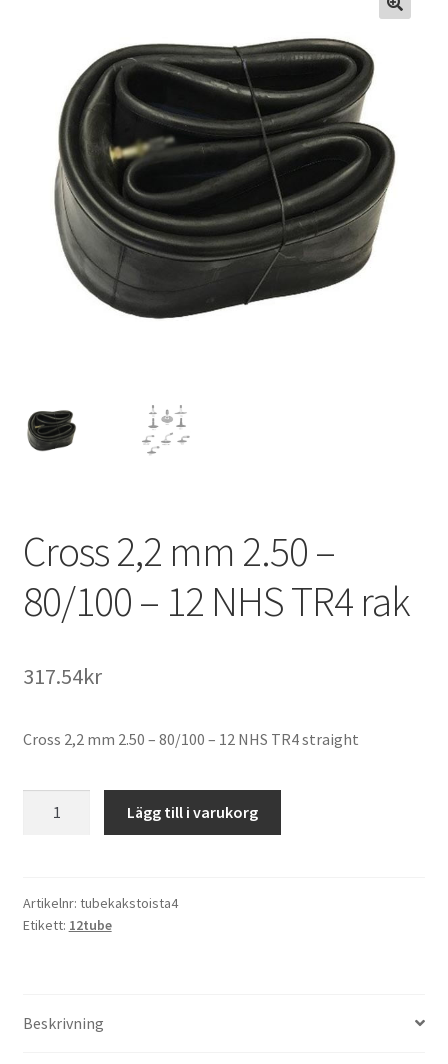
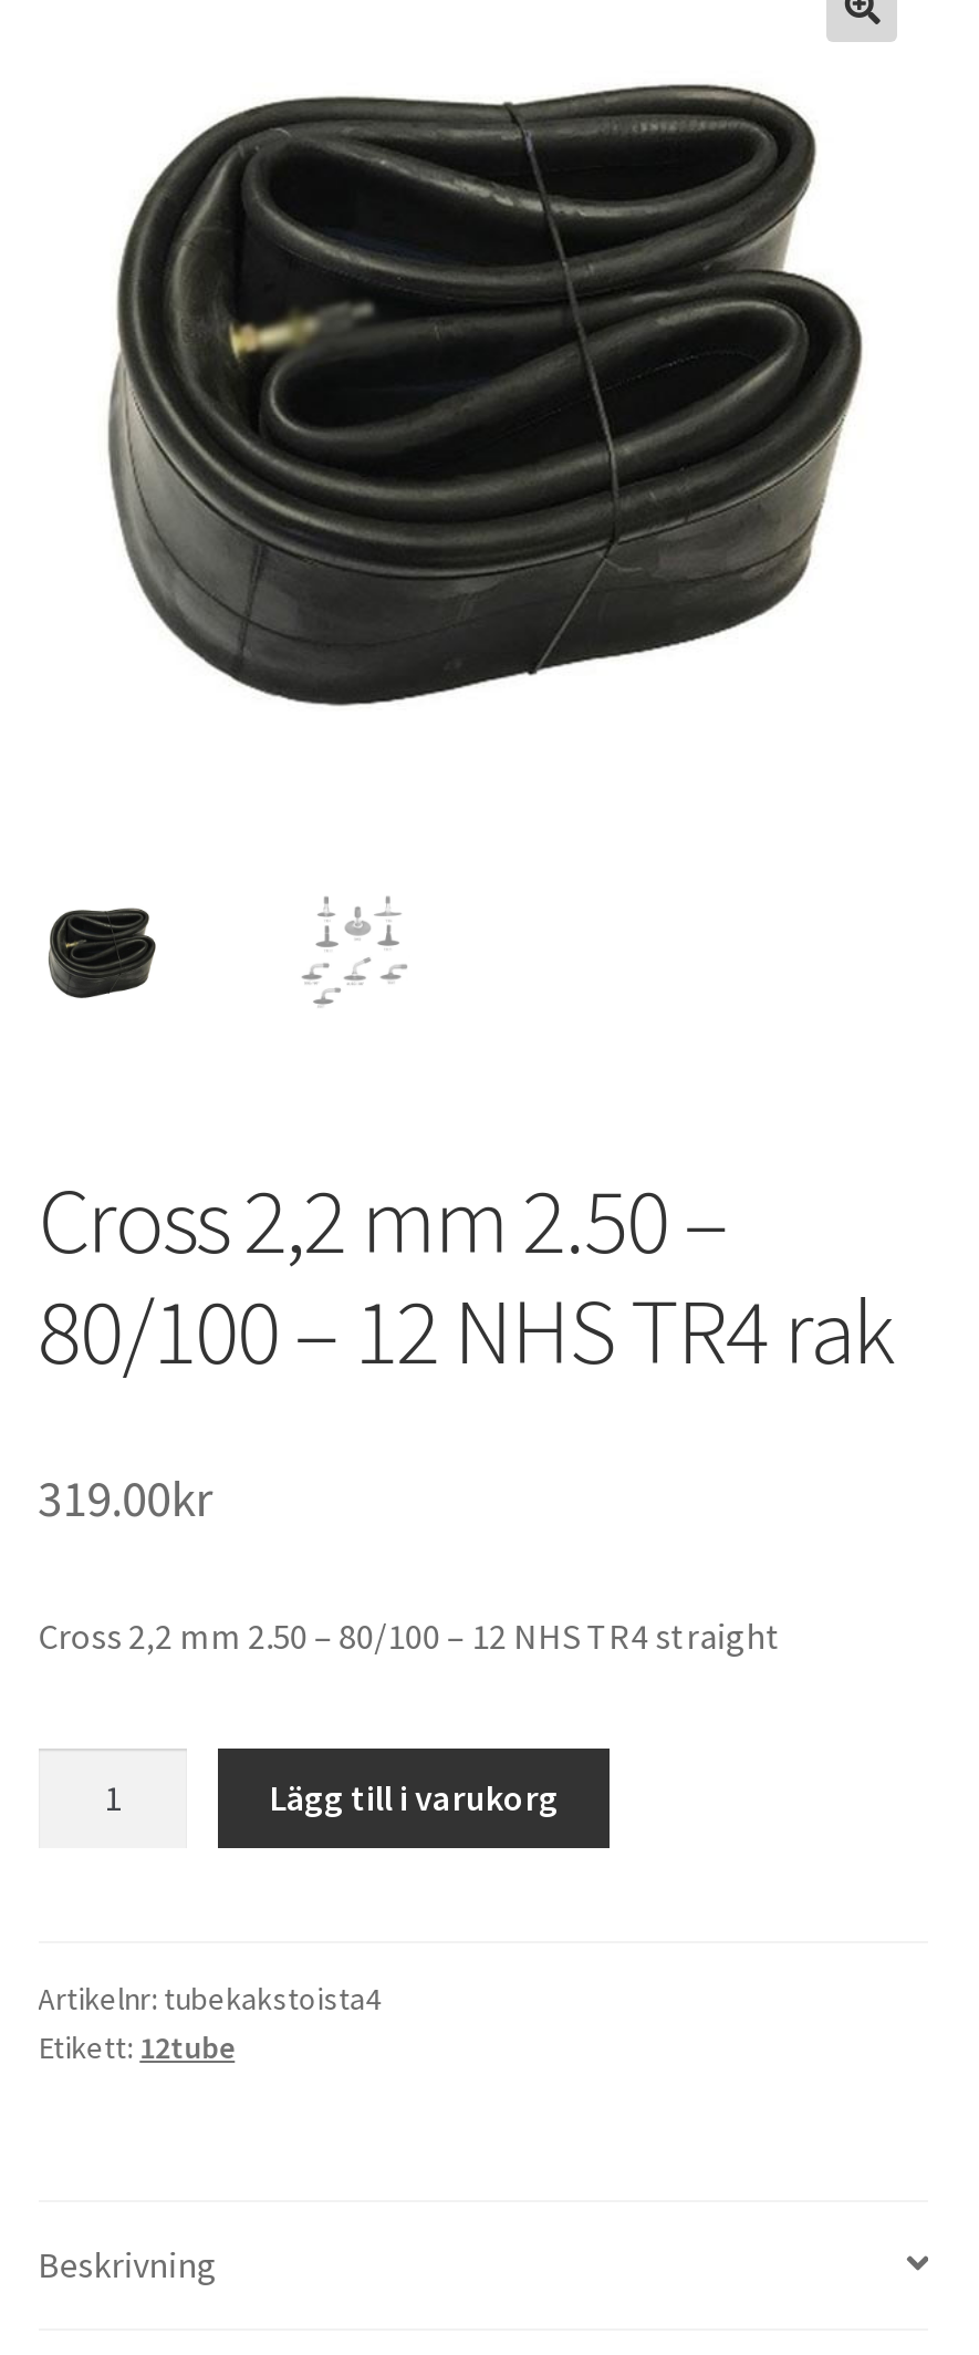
[23,662,102,690] 317.54kr -> [38,1466,213,1528] 319.00kr

